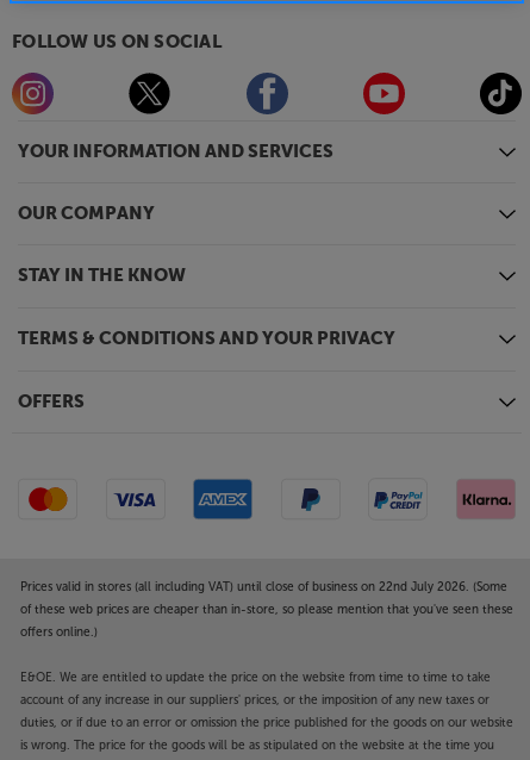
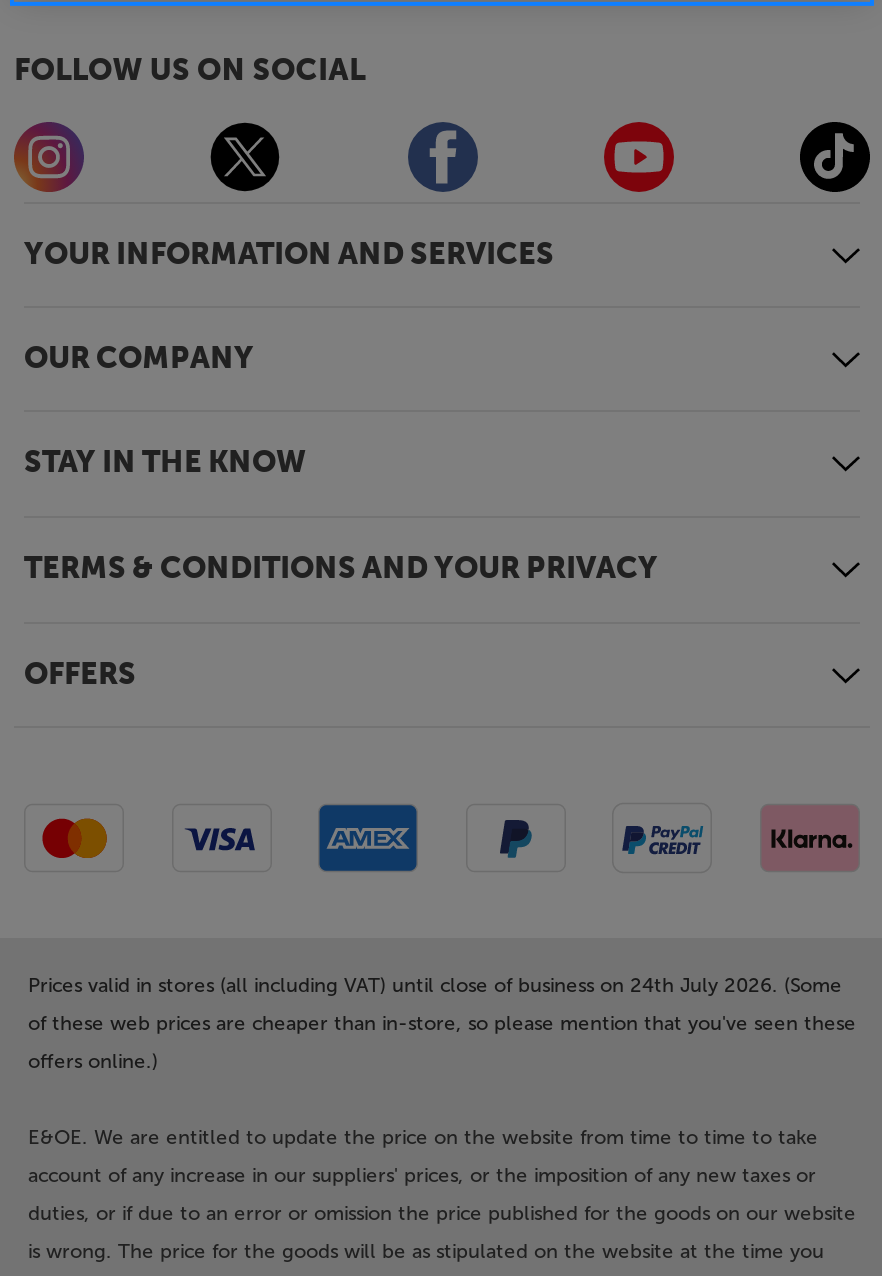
[20,580,507,595] Prices valid in stores (all including VAT) until close of business on 22nd July 2026. (Some -> [28,974,842,998] Prices valid in stores (all including VAT) until close of business on 24th July 2026. (Some

